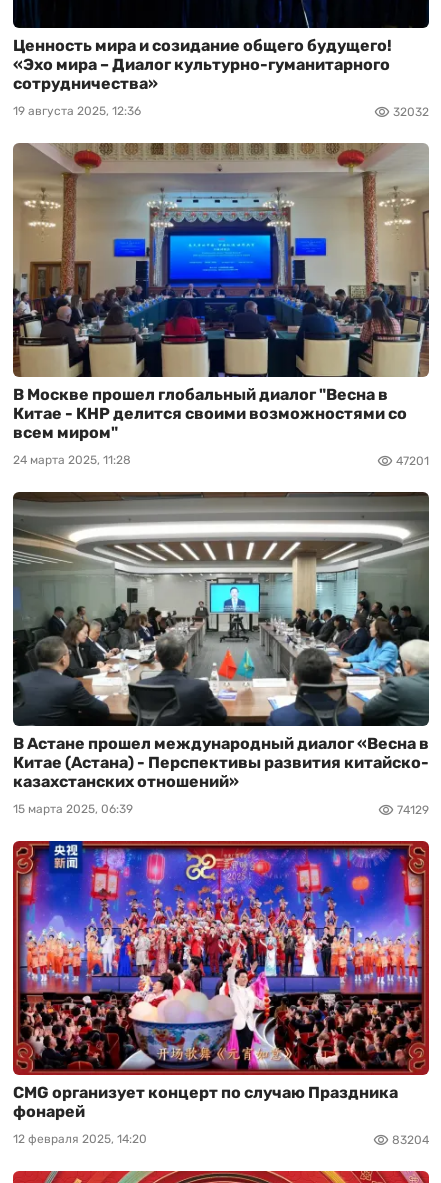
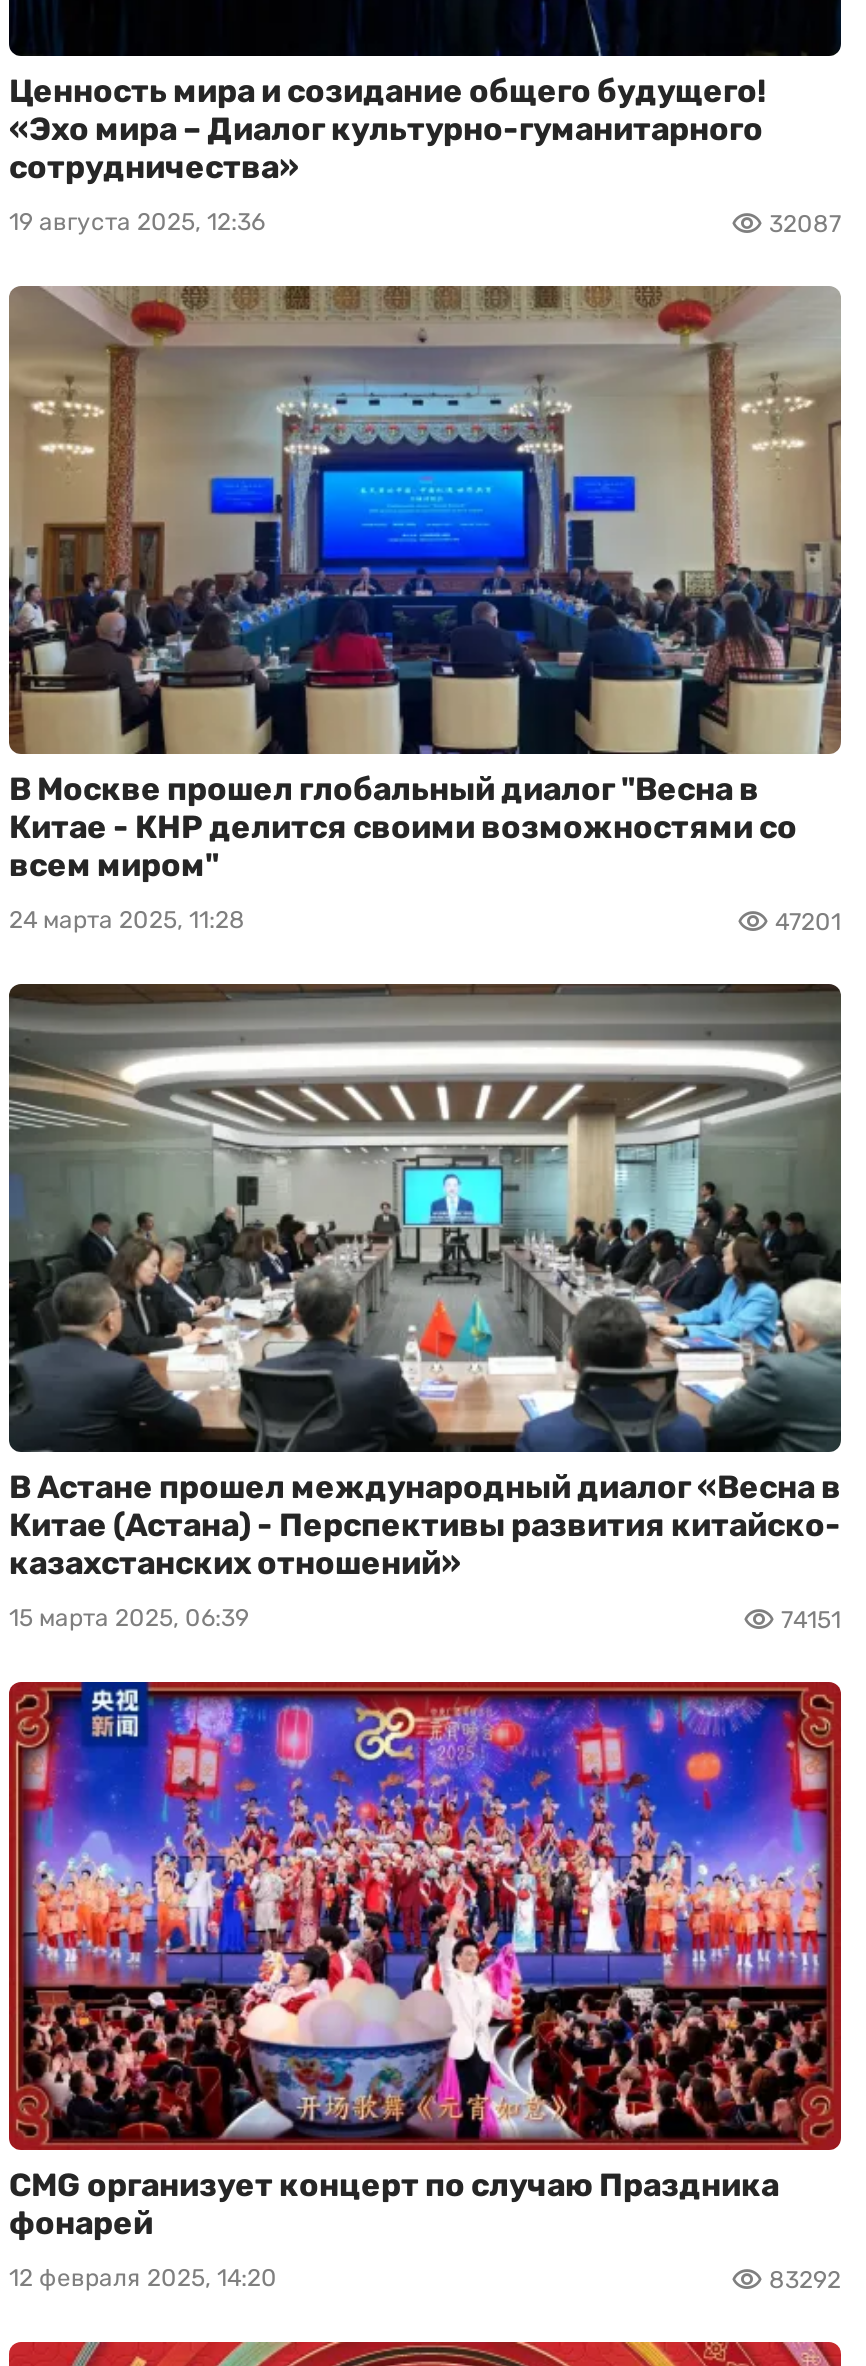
[393,105,429,119] 32032 -> [769,210,841,238] 32087
[397,803,429,817] 74129 -> [781,1606,841,1634] 74151
[392,1133,429,1147] 83204 -> [769,2266,841,2294] 83292

